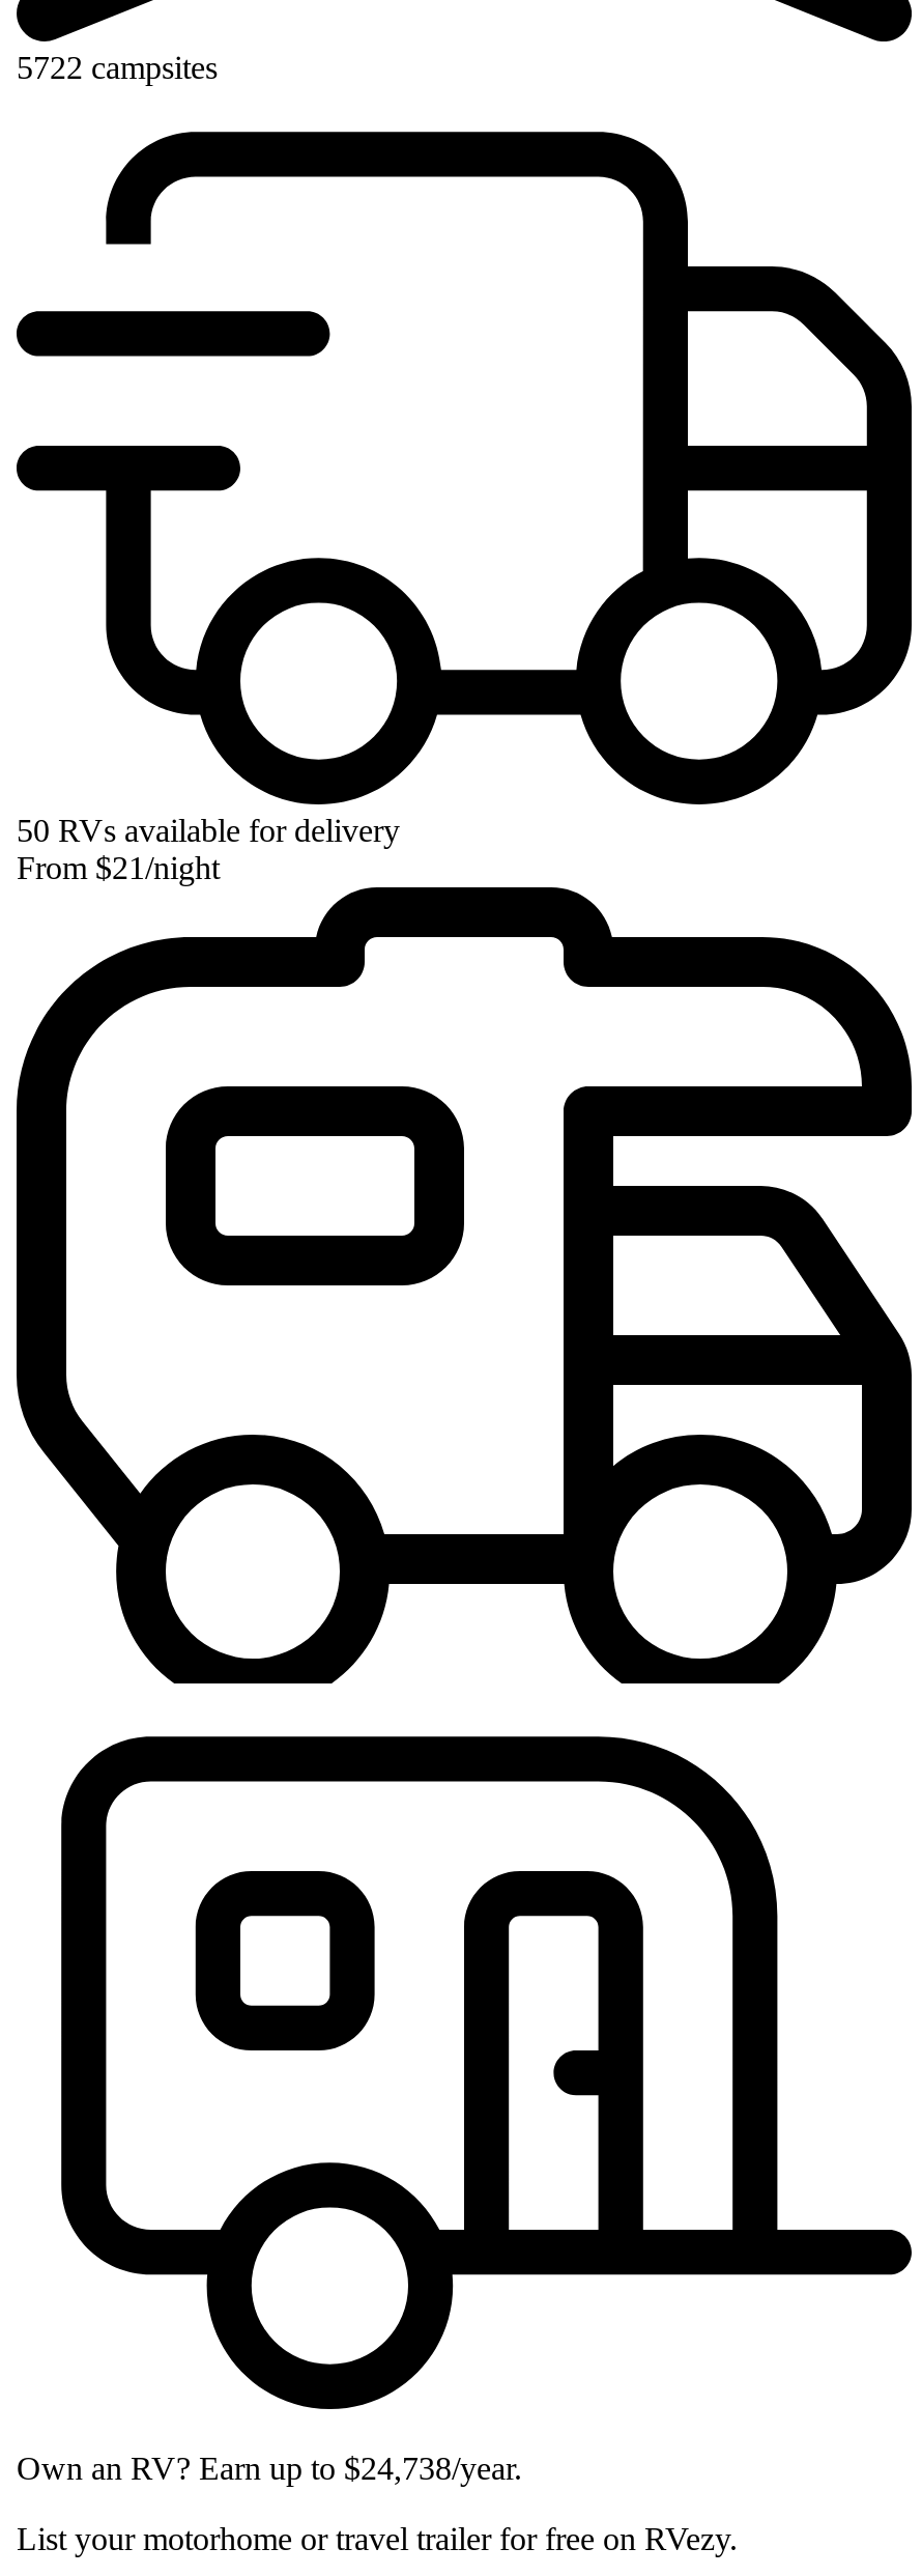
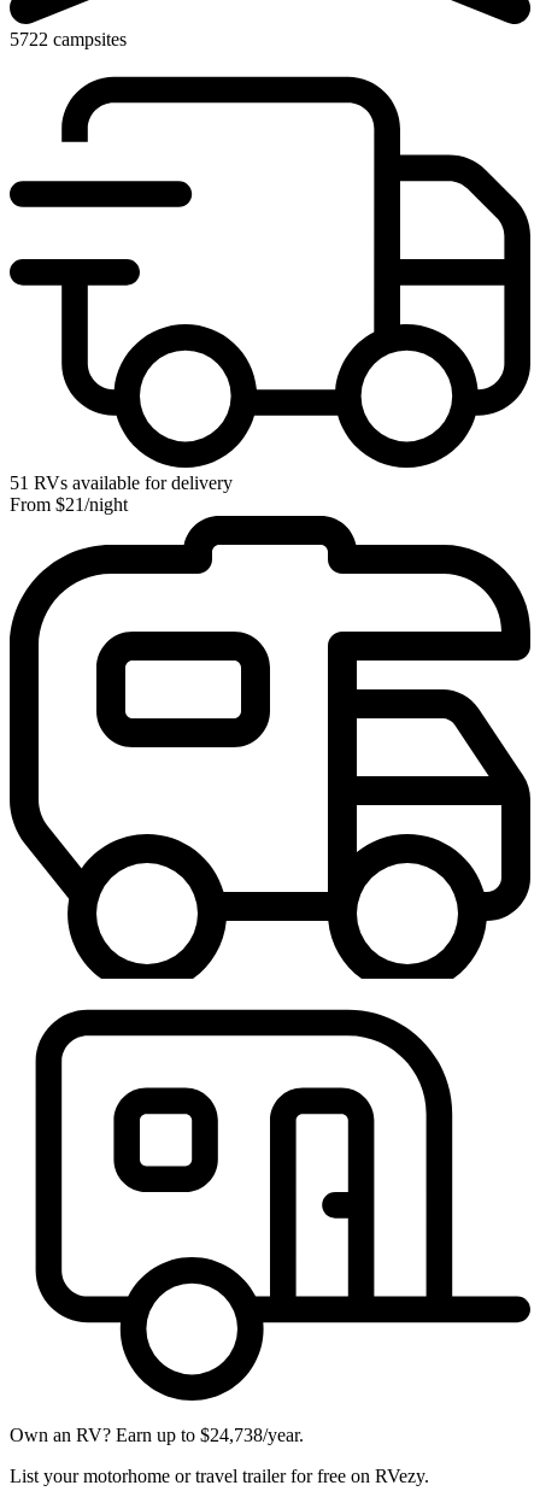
[17,813,400,848] 50 RVs available for delivery -> [10,472,233,493] 51 RVs available for delivery

